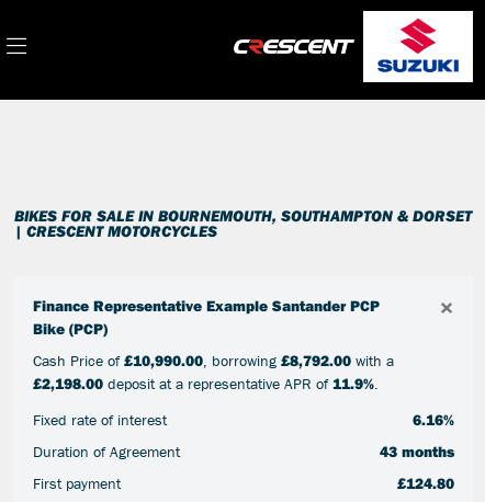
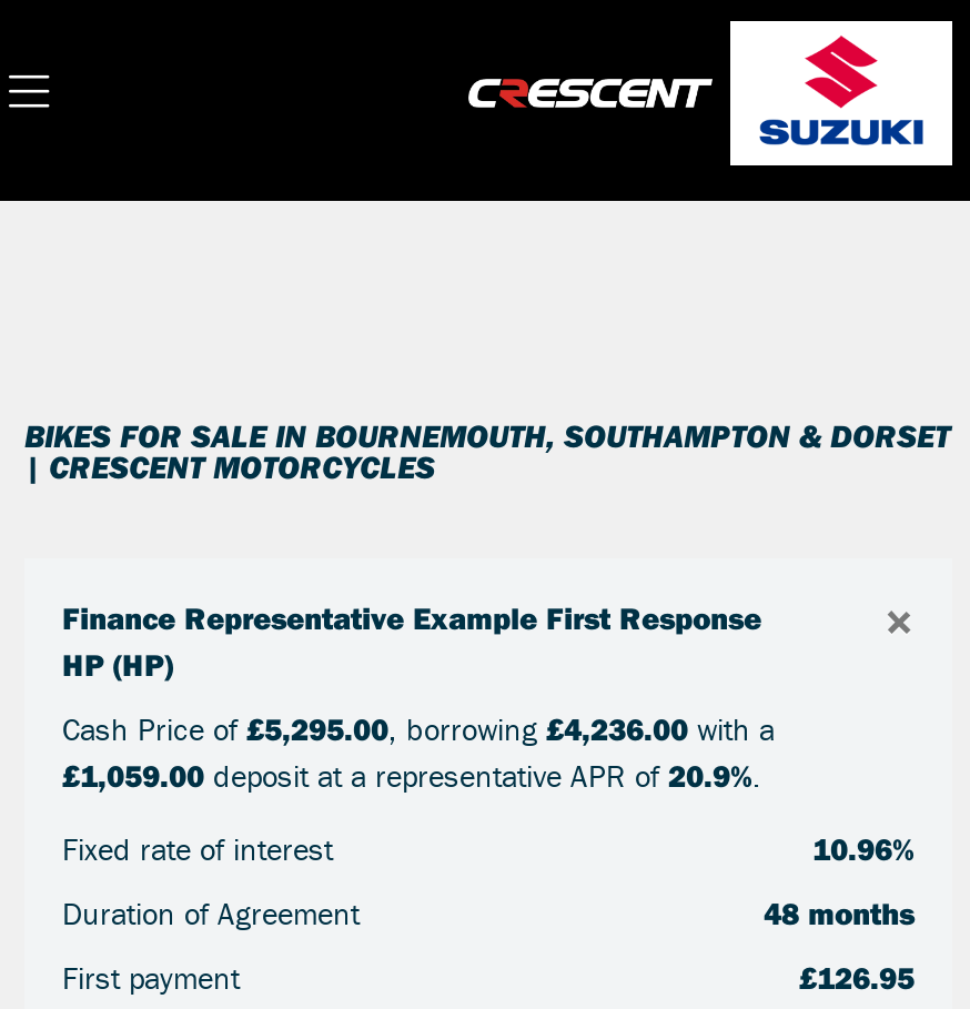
[33,296,380,339] Finance Representative Example Santander PCP | Bike (PCP) -> [62,598,761,685] Finance Representative Example First Response | HP (HP)
[33,351,394,370] Cash Price of £10,990.00, borrowing £8,792.00 with a -> [62,709,775,749] Cash Price of £5,295.00, borrowing £4,236.00 with a
[33,374,379,393] £2,198.00 deposit at a representative APR of 11.9%. -> [62,756,761,796] £1,059.00 deposit at a representative APR of 20.9%.
[413,410,454,430] 6.16% -> [812,829,915,869] 10.96%
[380,442,454,461] 43 months -> [764,894,915,934] 48 months
[397,474,454,493] £124.80 -> [799,958,915,998] £126.95

